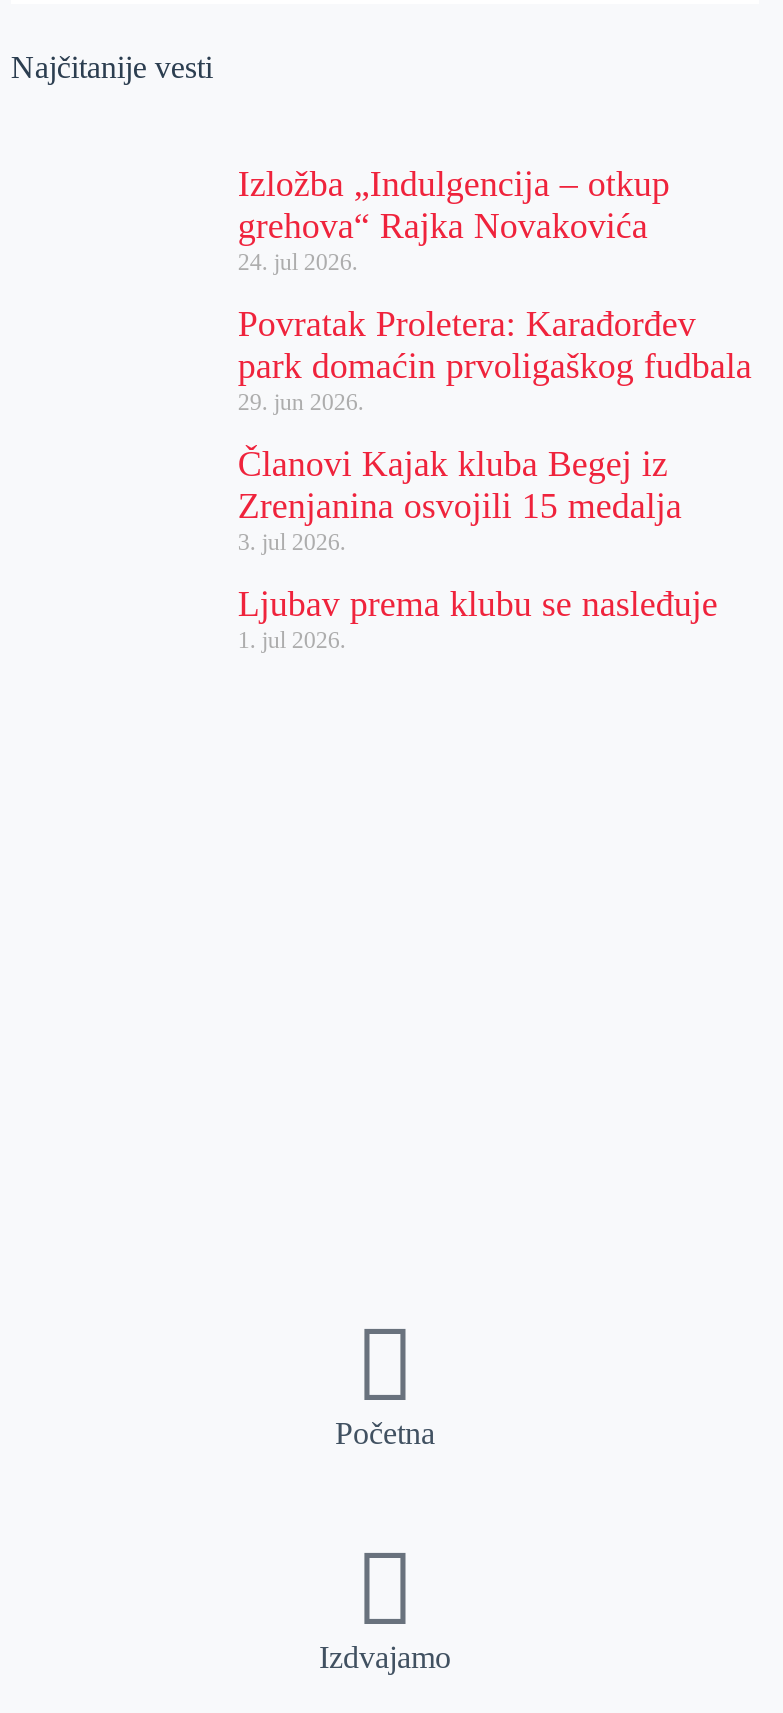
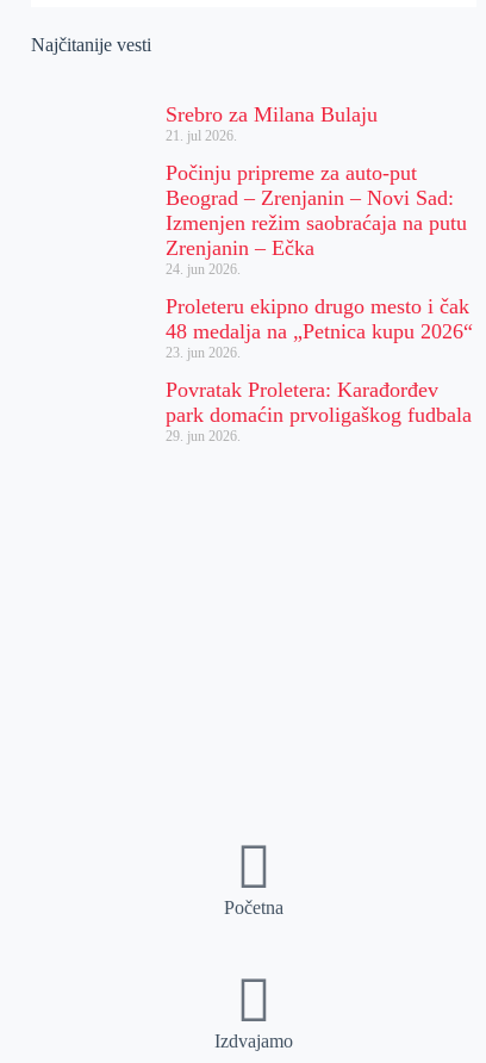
[238,164,670,276] Izložba „Indulgencija – otkup | grehova“ Rajka Novakovića | 24. jul 2026. -> [166,103,473,361] Srebro za Milana Bulaju | 21. jul 2026. | Počinju pripreme za auto-put | Beograd – Zrenjanin – Novi Sad: | Izmenjen režim saobraćaja na putu | Zrenjanin – Ečka | 24. jun 2026. | Proleteru ekipno drugo mesto i čak | 48 medalja na „Petnica kupu 2026“ | 23. jun 2026.
moved [238,304,752,416] -> [166,378,472,445]: Povratak Proletera: Karađorđev | park domaćin prvoligaškog fudbala | 29. jun 2026.
[238,444,718,654] Članovi Kajak kluba Begej iz | Zrenjanina osvojili 15 medalja | 3. jul 2026. | Ljubav prema klubu se nasleđuje | 1. jul 2026. -> none

